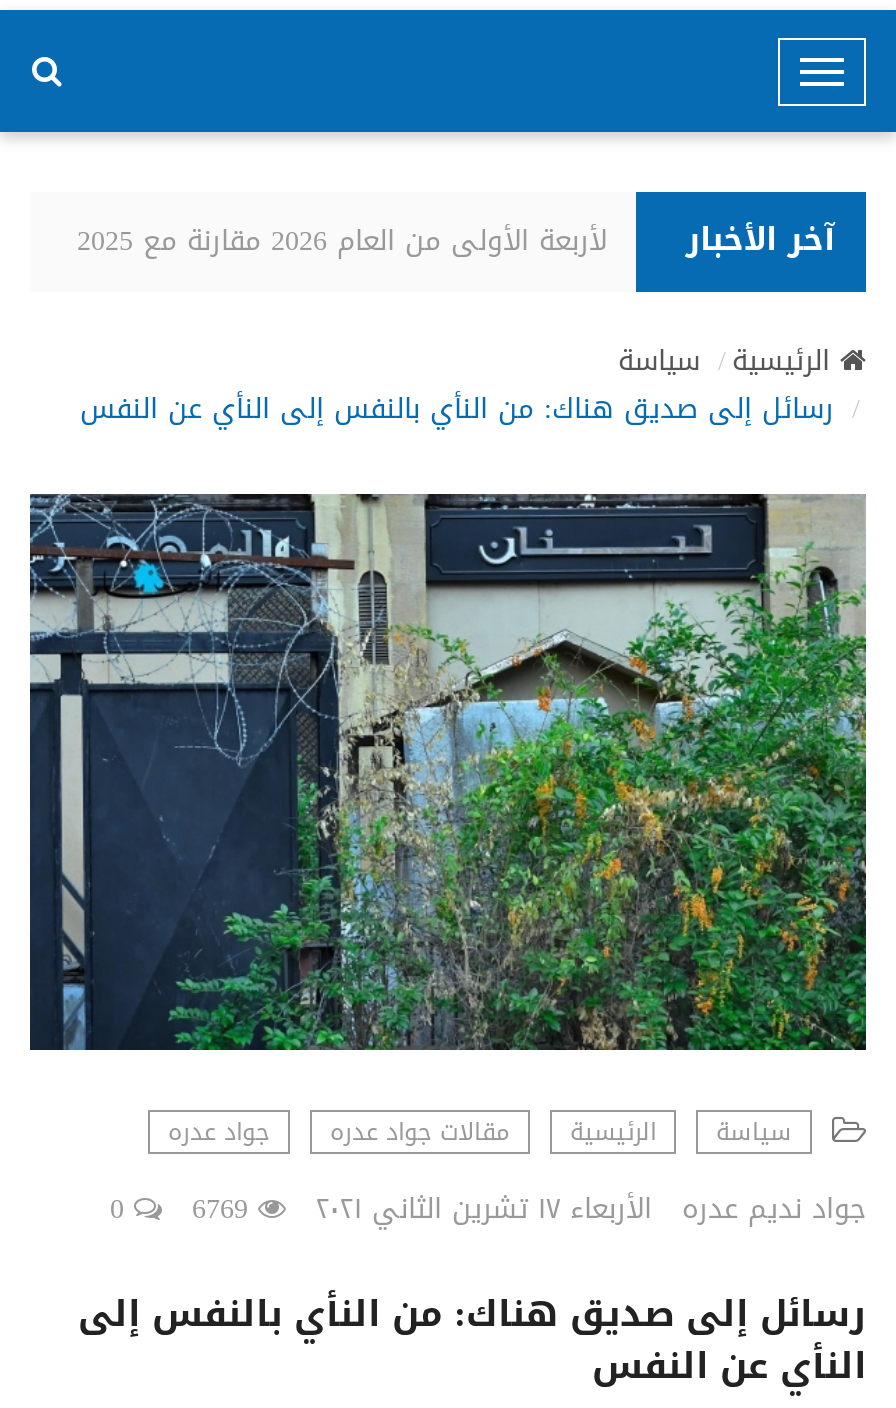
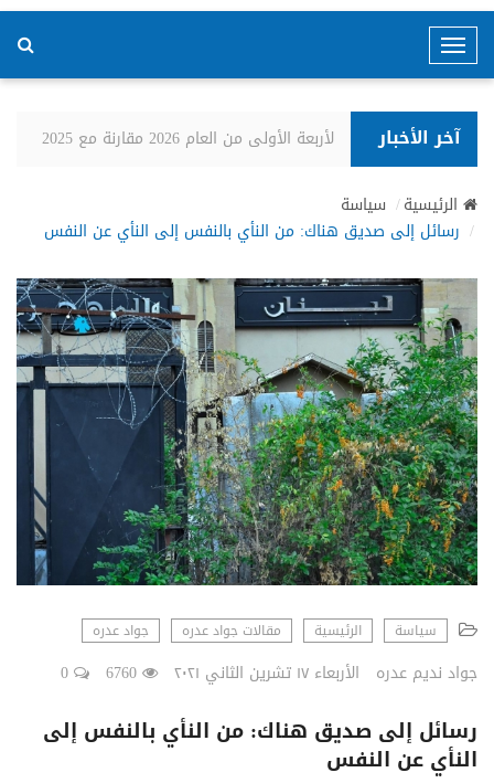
[110,1182,248,1236] 0 6769 -> [61,658,137,688] 0 6760

